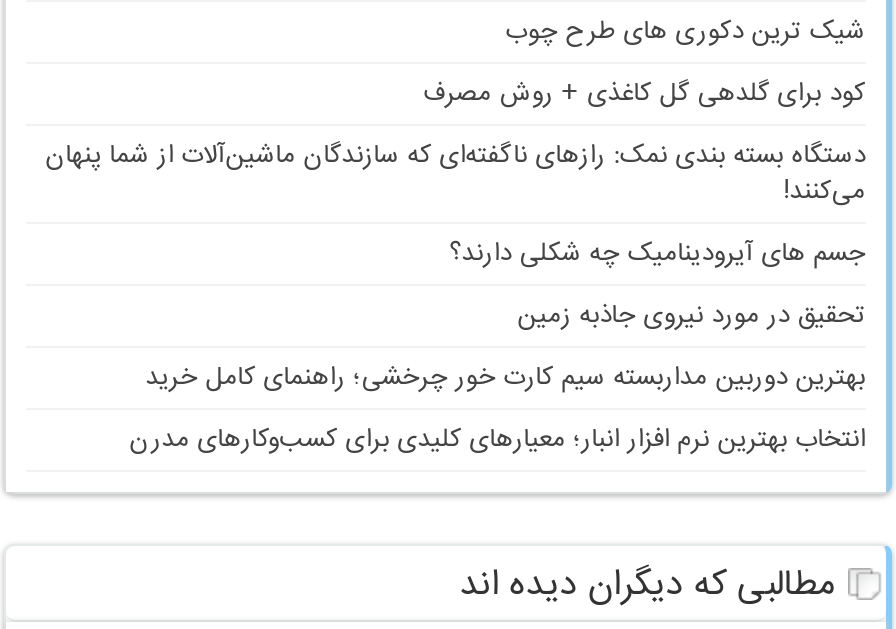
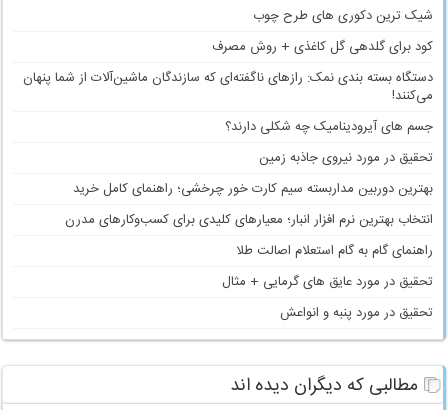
none -> [222,240,433,324] راهنمای گام به گام استعلام اصالت طلا | تحقیق در مورد عایق های گرمایی + مثال | تحقیق در مورد پنبه و انواعش

